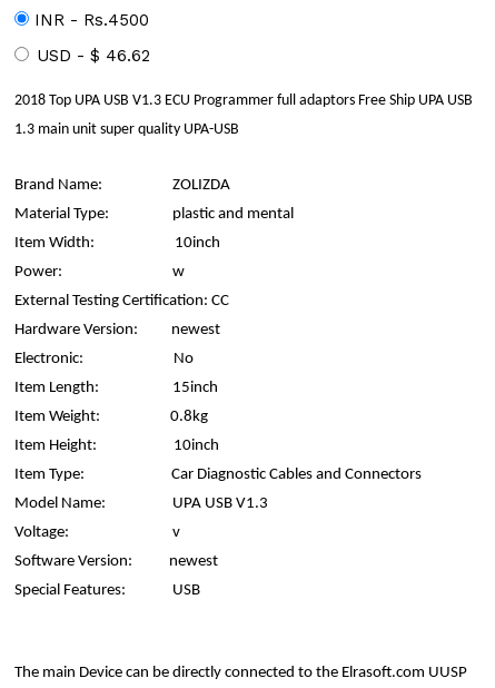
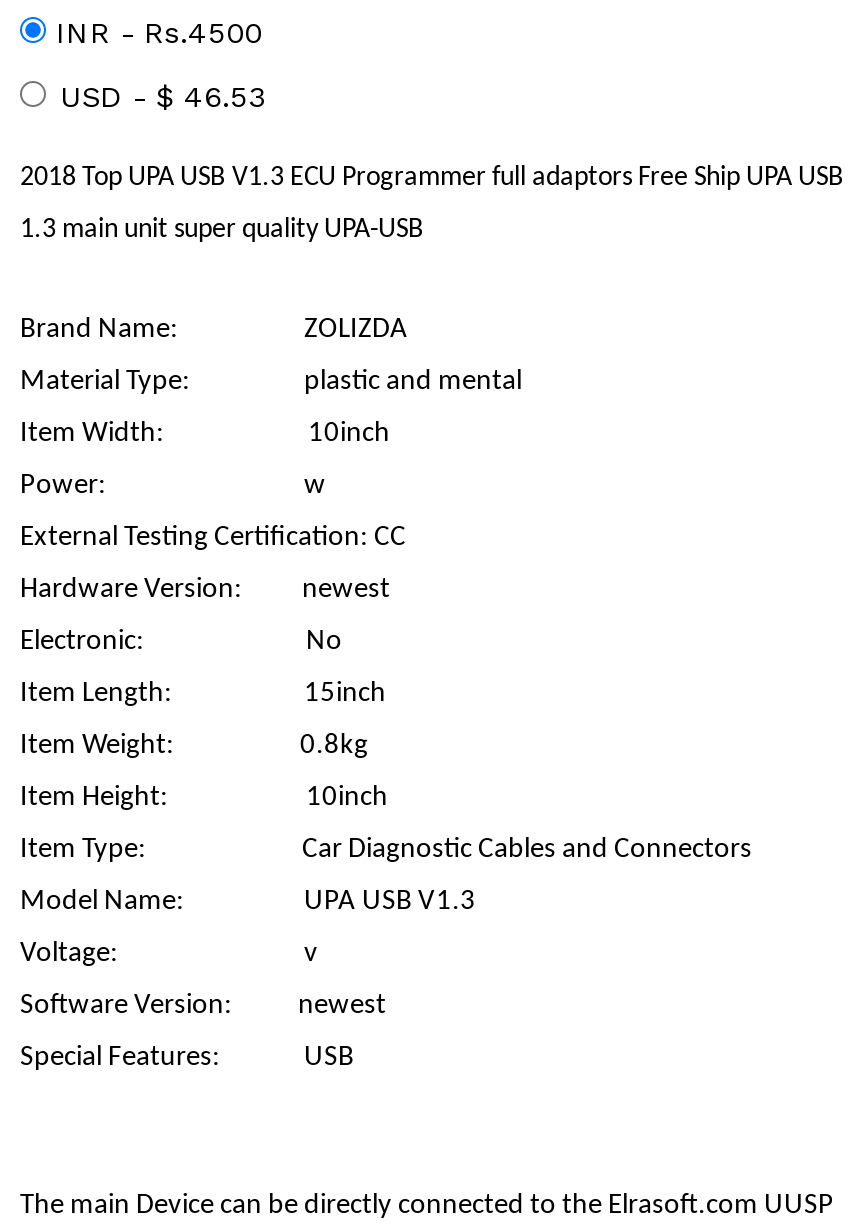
[37,46,150,66] USD - $ 46.62 -> [60,79,264,115] USD - $ 46.53

